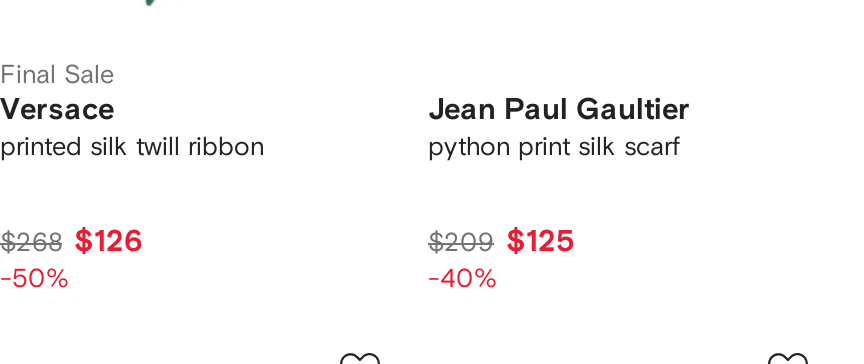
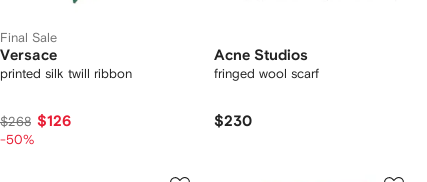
[428,95,690,159] Jean Paul Gaultier | python print silk scarf -> [214,48,319,80] Acne Studios | fringed wool scarf
[428,227,574,291] $209 $125 | -40% -> [214,114,252,129] $230

